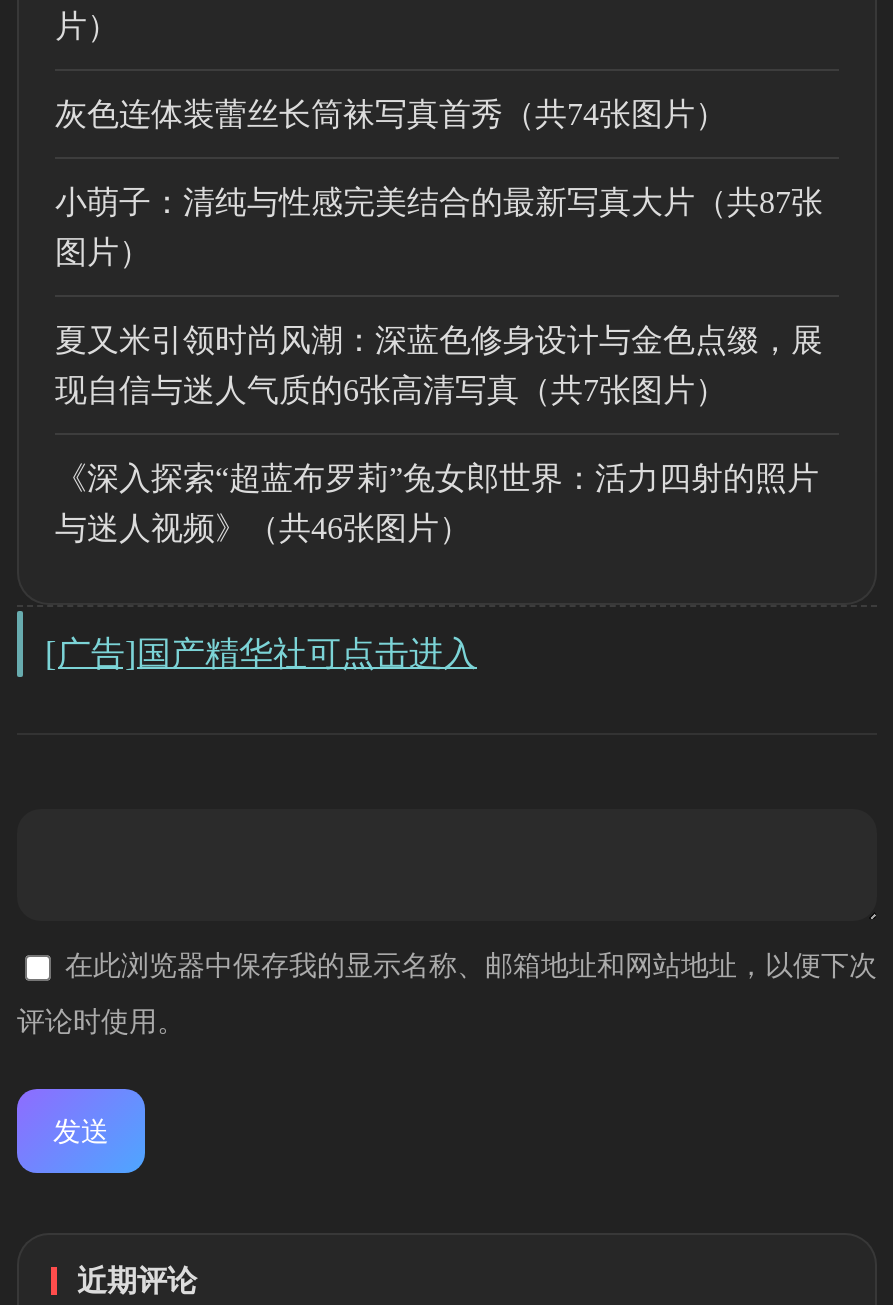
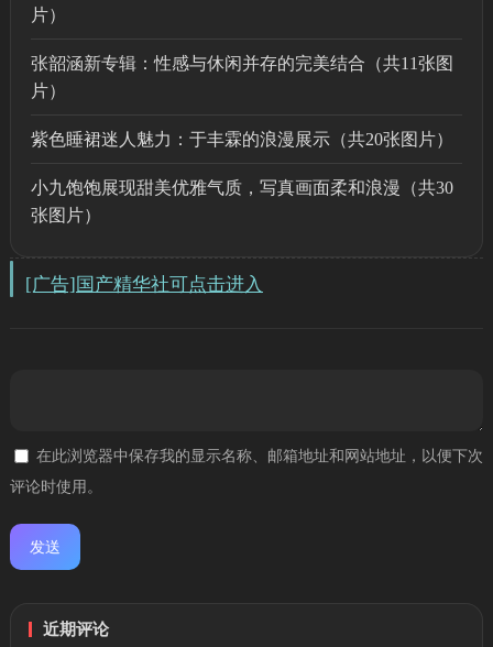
[55,97,823,545] 灰色连体装蕾丝长筒袜写真首秀（共74张图片） | 小萌子：清纯与性感完美结合的最新写真大片（共87张 | 图片） | 夏又米引领时尚风潮：深蓝色修身设计与金色点缀，展 | 现自信与迷人气质的6张高清写真（共7张图片） | 《深入探索“超蓝布罗莉”兔女郎世界：活力四射的照片 | 与迷人视频》（共46张图片） -> [31,53,453,224] 张韶涵新专辑：性感与休闲并存的完美结合（共11张图 | 片） | 紫色睡裙迷人魅力：于丰霖的浪漫展示（共20张图片） | 小九饱饱展现甜美优雅气质，写真画面柔和浪漫（共30 | 张图片）

